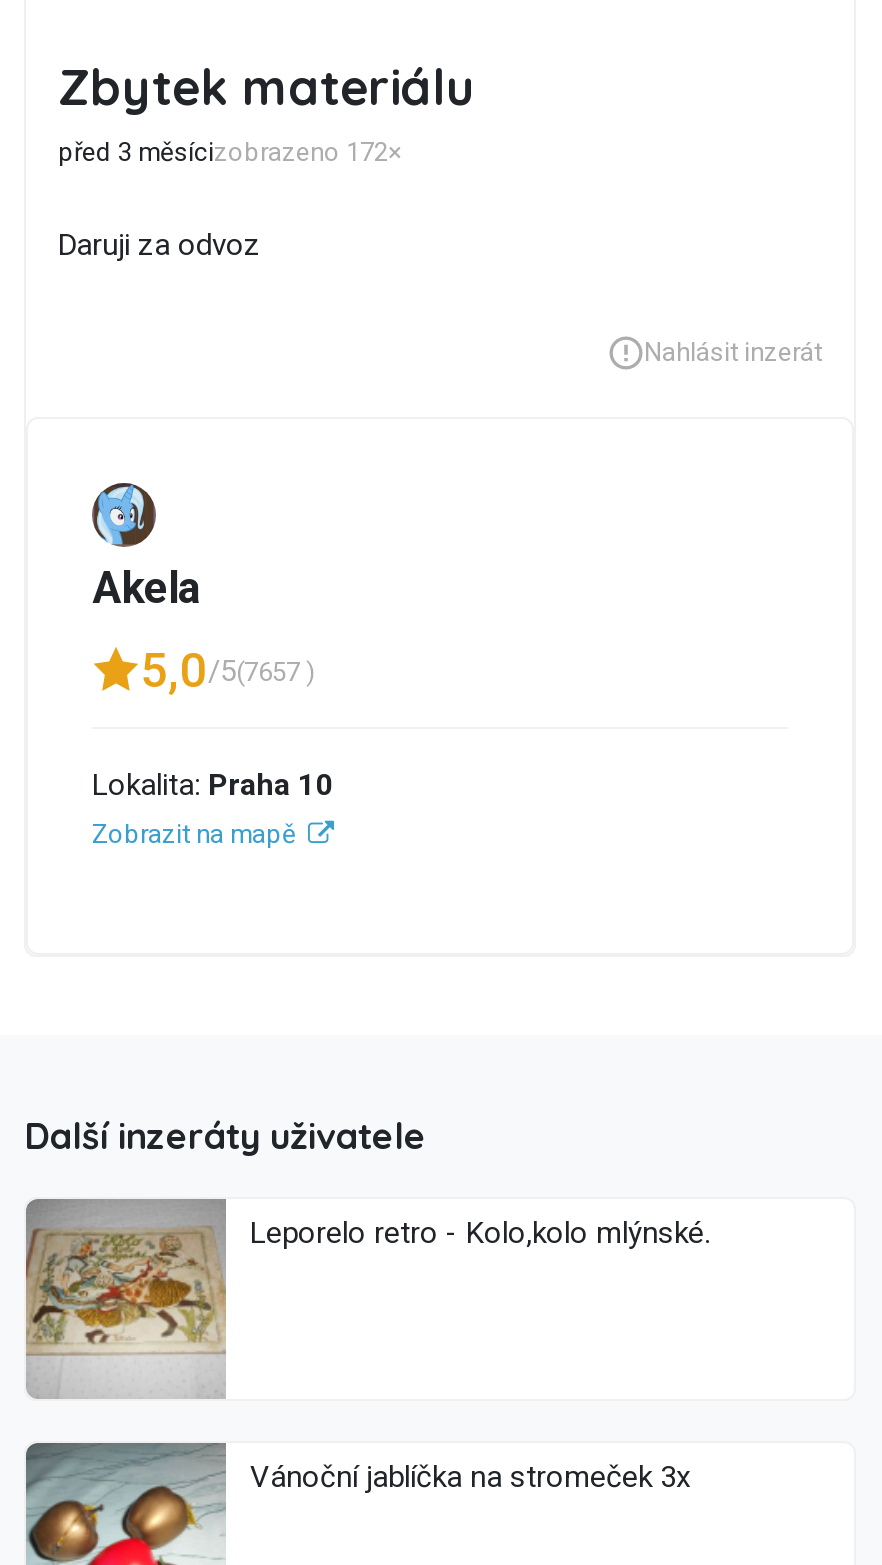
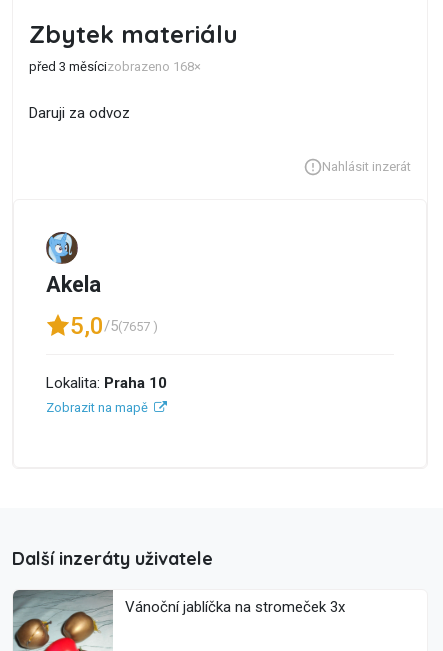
[58,138,402,168] před 3 měsícizobrazeno 172× -> [29,59,201,74] před 3 měsícizobrazeno 168×
[24,1199,710,1399] [image] | Leporelo retro - Kolo,kolo mlýnské. -> none

